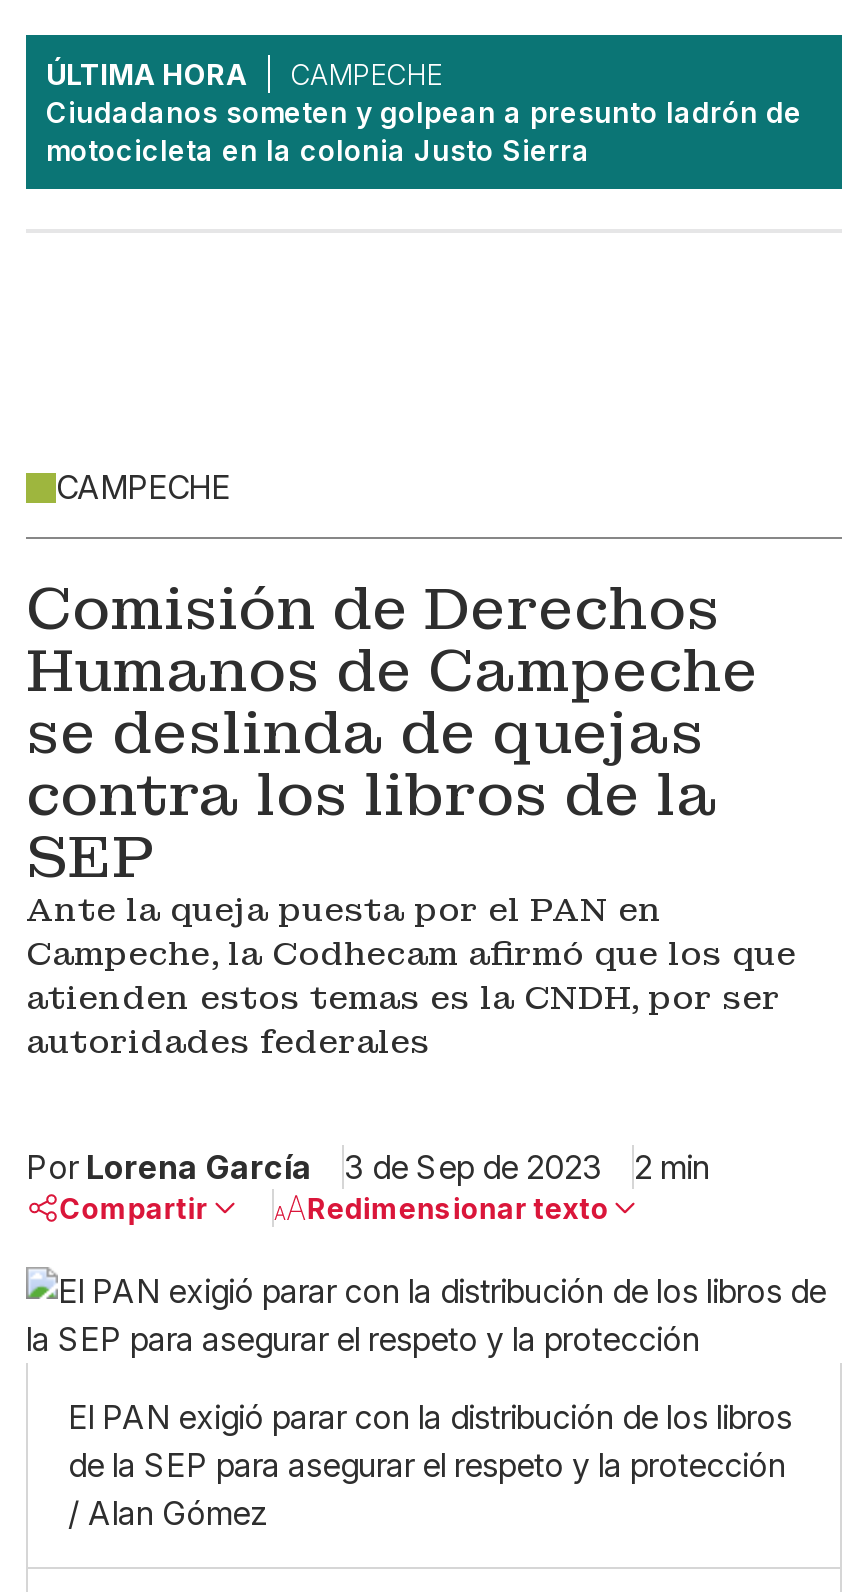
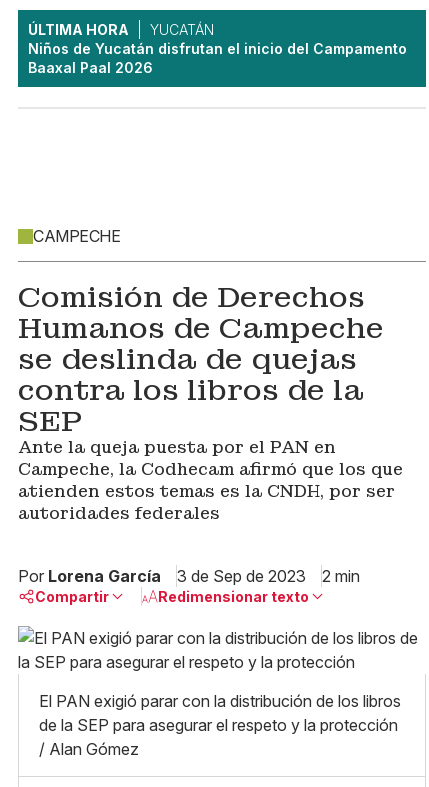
[46,57,802,167] CAMPECHE | Ciudadanos someten y golpean a presunto ladrón de | motocicleta en la colonia Justo Sierra -> [28,21,407,76] YUCATÁN | Niños de Yucatán disfrutan el inicio del Campamento | Baaxal Paal 2026

